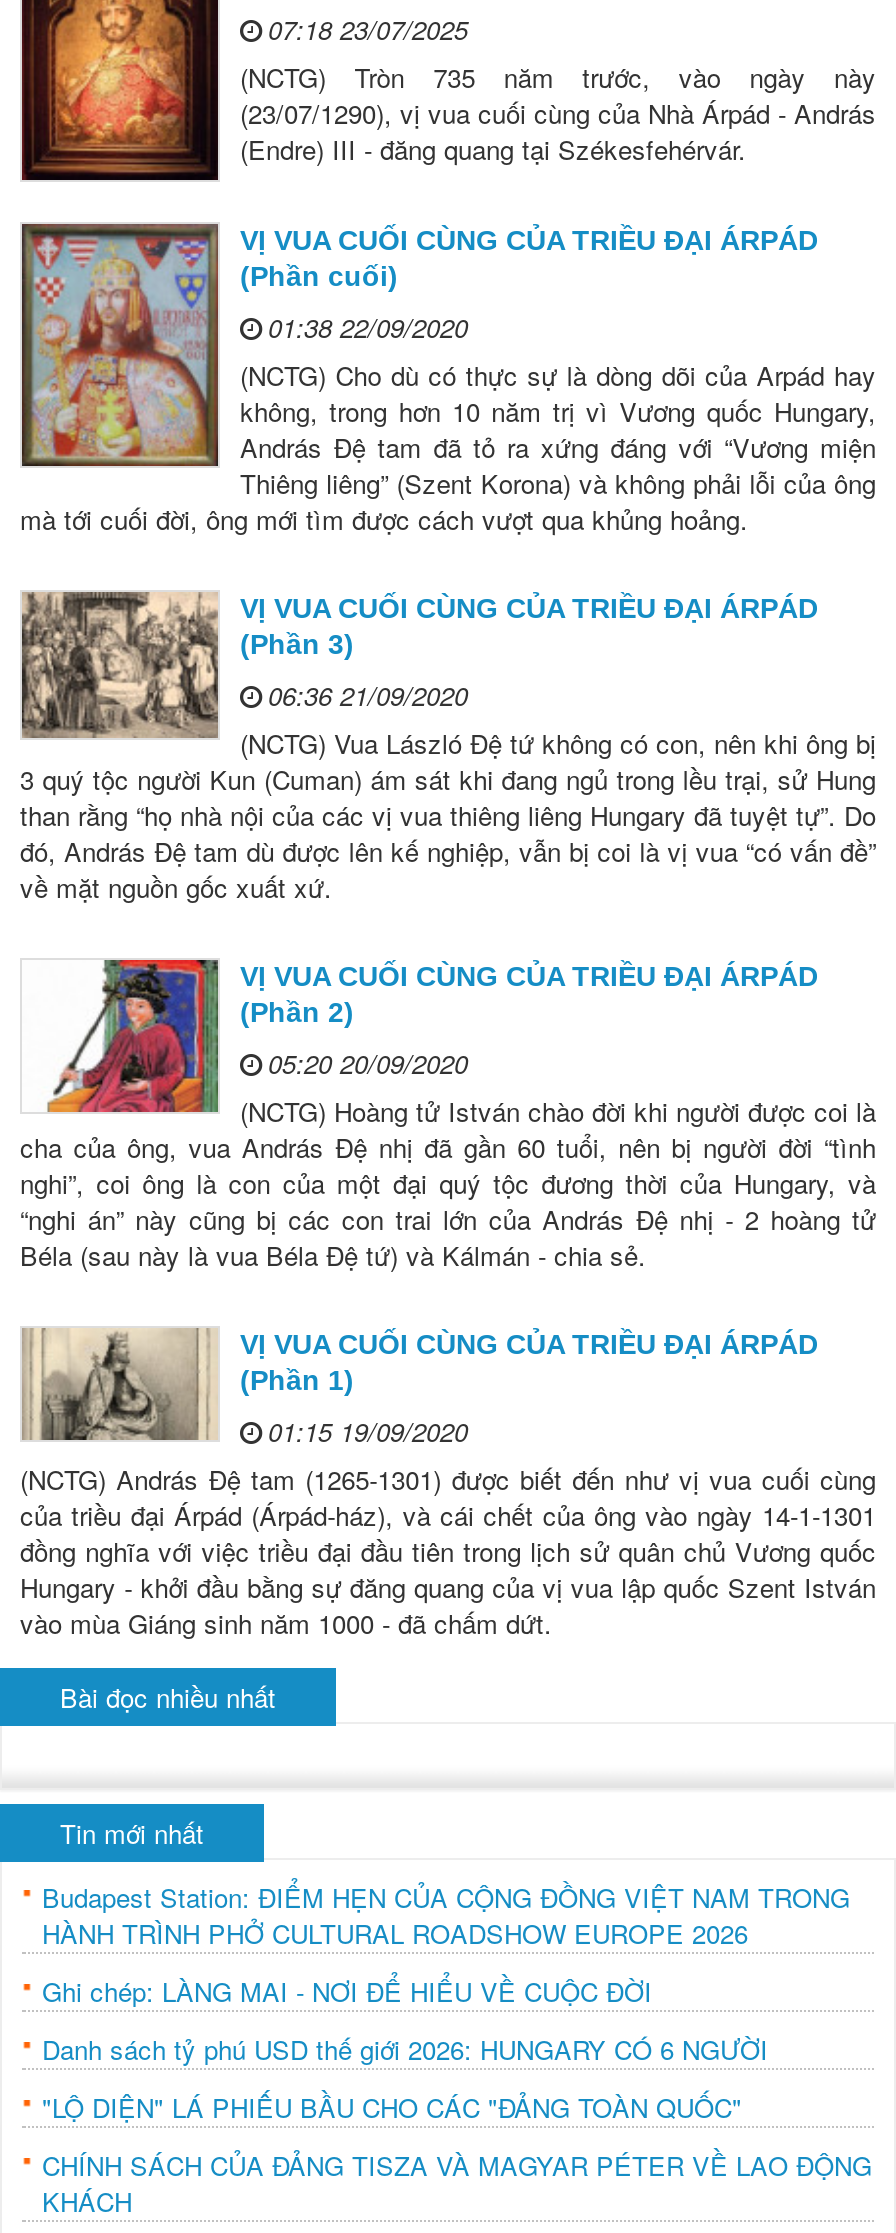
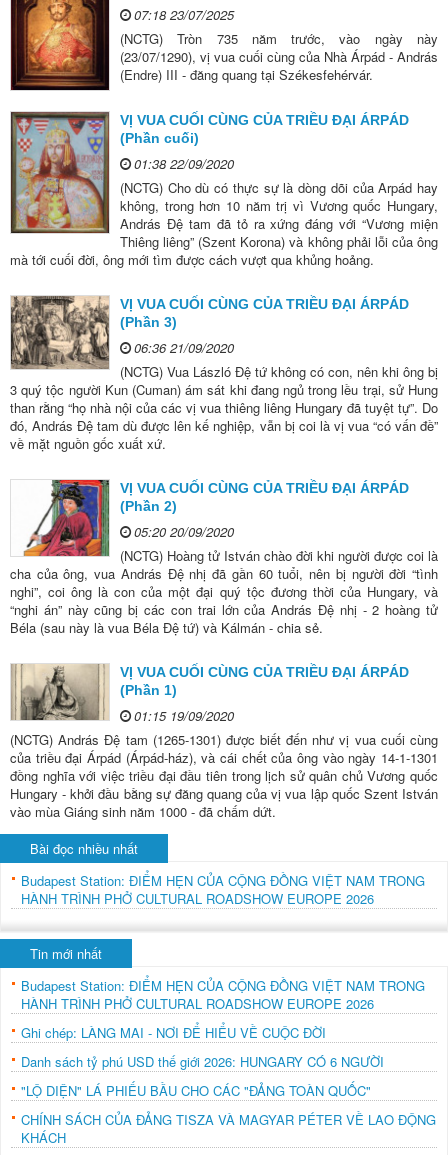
none -> [21,871,425,908] Budapest Station: ĐIỂM HẸN CỦA CỘNG ĐỒNG VIỆT NAM TRONG | HÀNH TRÌNH PHỞ CULTURAL ROADSHOW EUROPE 2026

